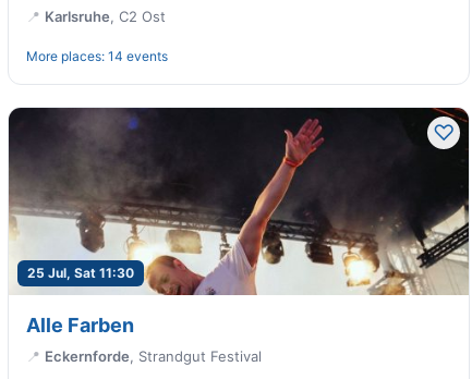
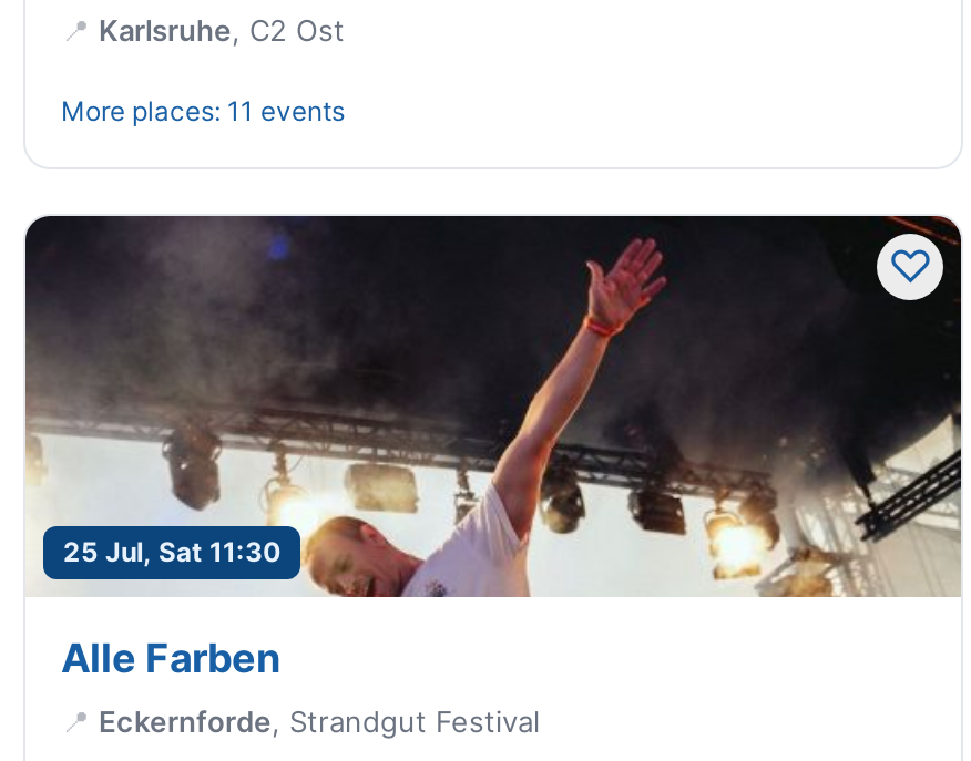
[26,48,168,64] More places: 14 events -> [61,94,345,127] More places: 11 events

